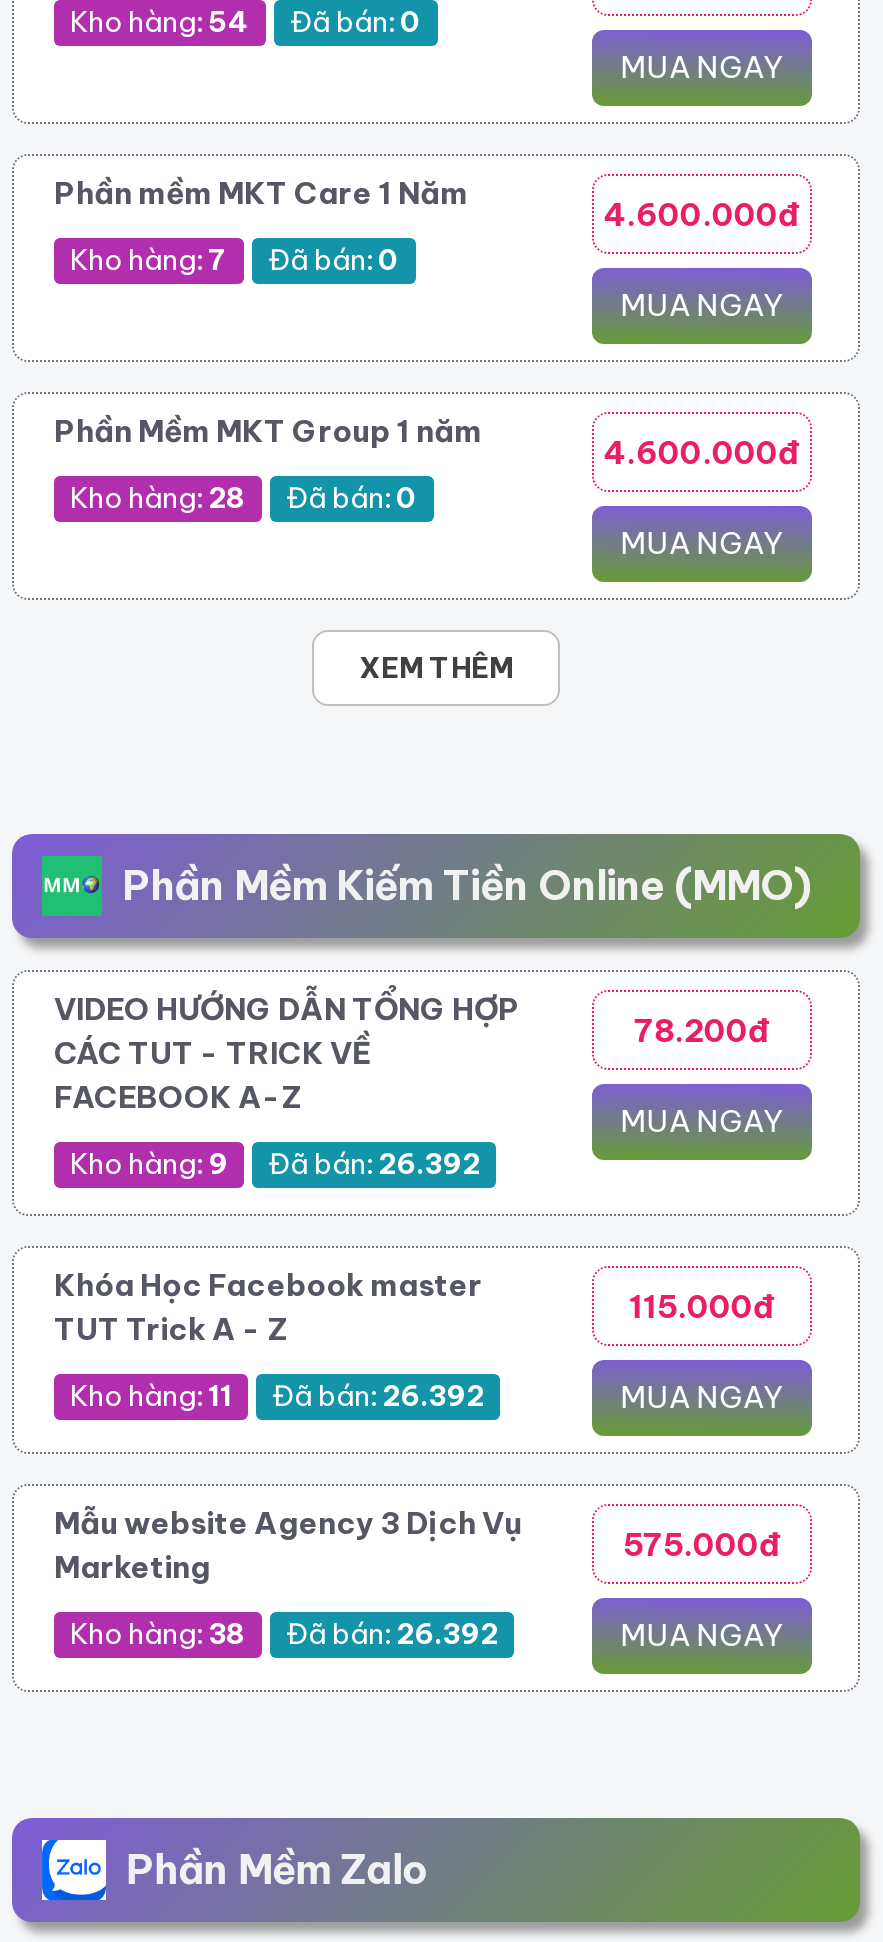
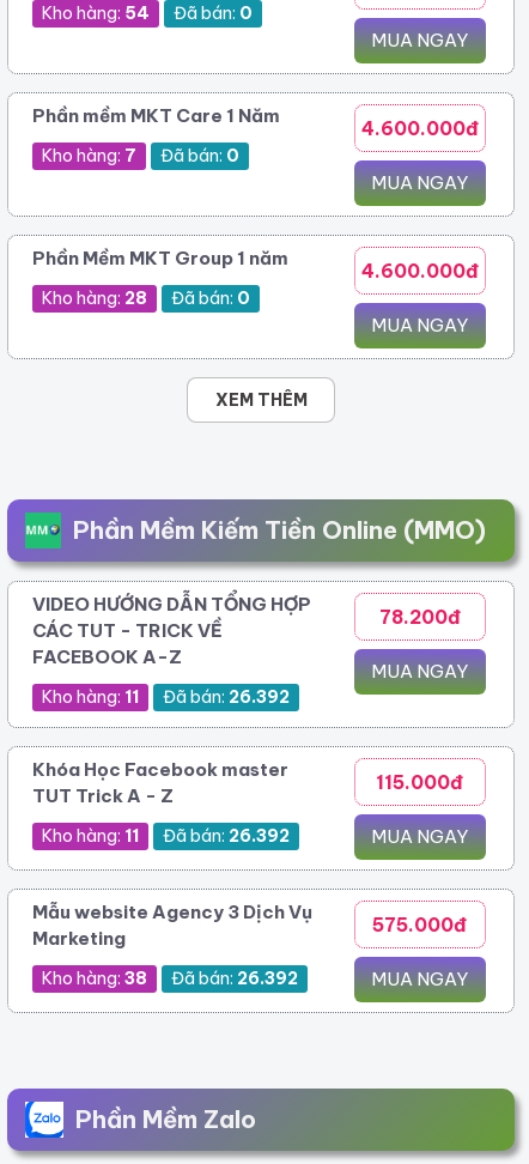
[70,1147,480,1183] Kho hàng: 9 Đã bán: 26.392 -> [42,687,290,708] Kho hàng: 11 Đã bán: 26.392

